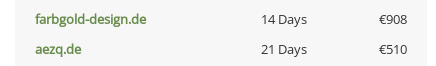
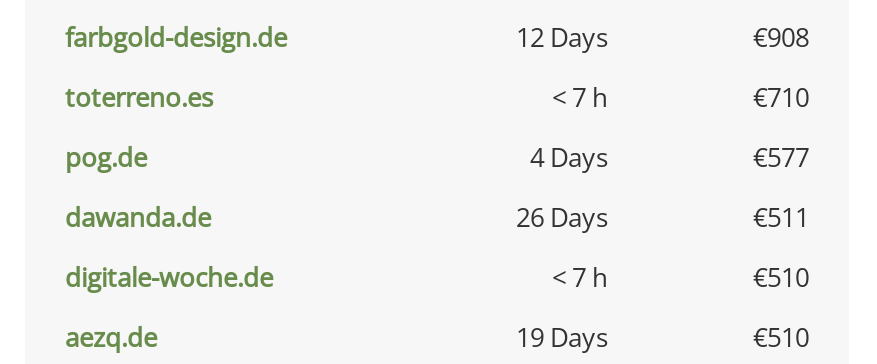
[260,10,306,28] 14 Days -> [516,19,608,55] 12 Days
none -> [65,79,809,295] toterreno.es | < 7 h | €710 | pog.de | 4 Days | €577 | dawanda.de | 26 Days | €511 | digitale-woche.de | < 7 h | €510
[260,40,306,58] 21 Days -> [516,319,608,355] 19 Days

